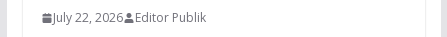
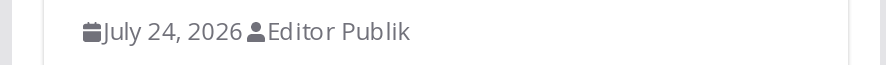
[53,9,206,26] July 22, 2026 Editor Publik -> [103,15,409,49] July 24, 2026 Editor Publik

